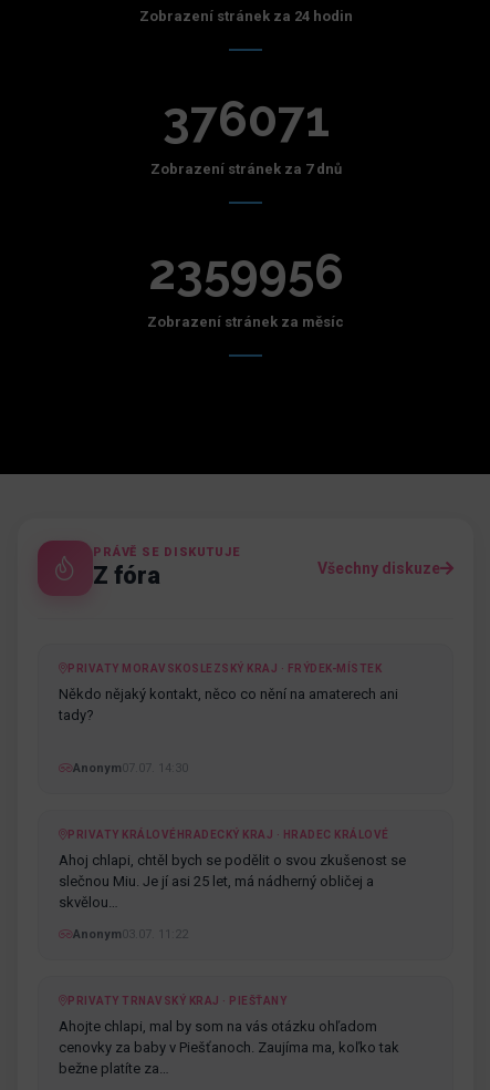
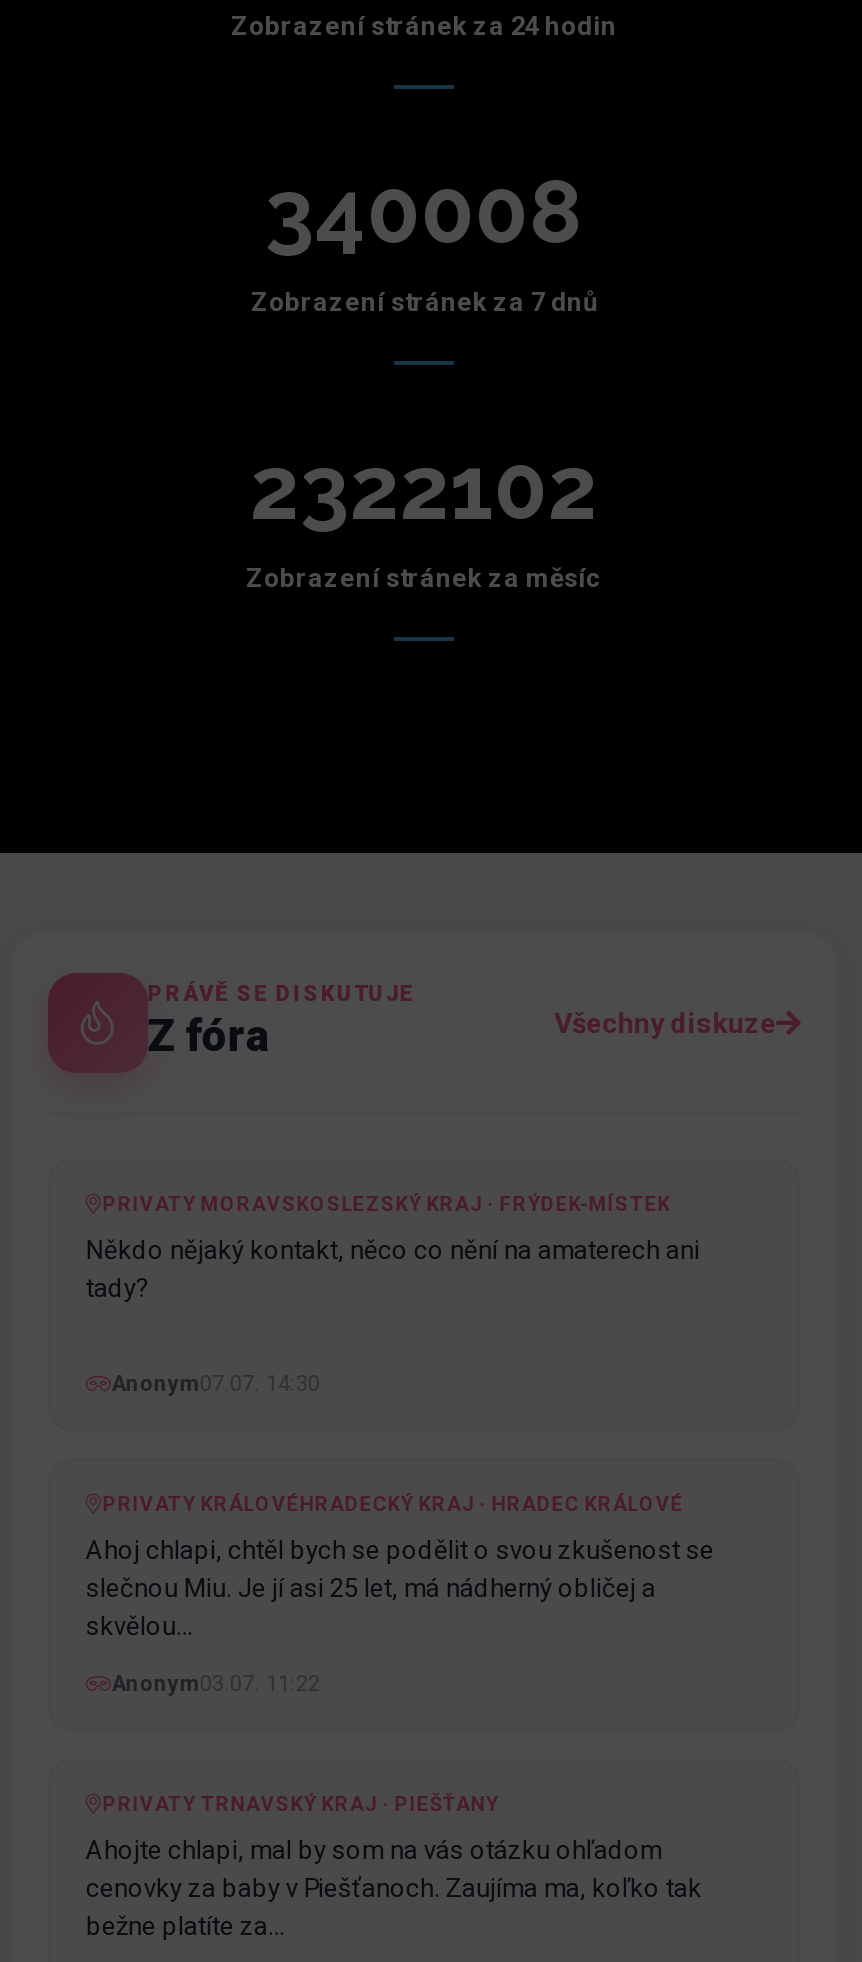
[162,91,329,147] 376071 -> [265,161,583,263] 340008
[148,244,343,300] 2359956 -> [250,437,598,539] 2322102

